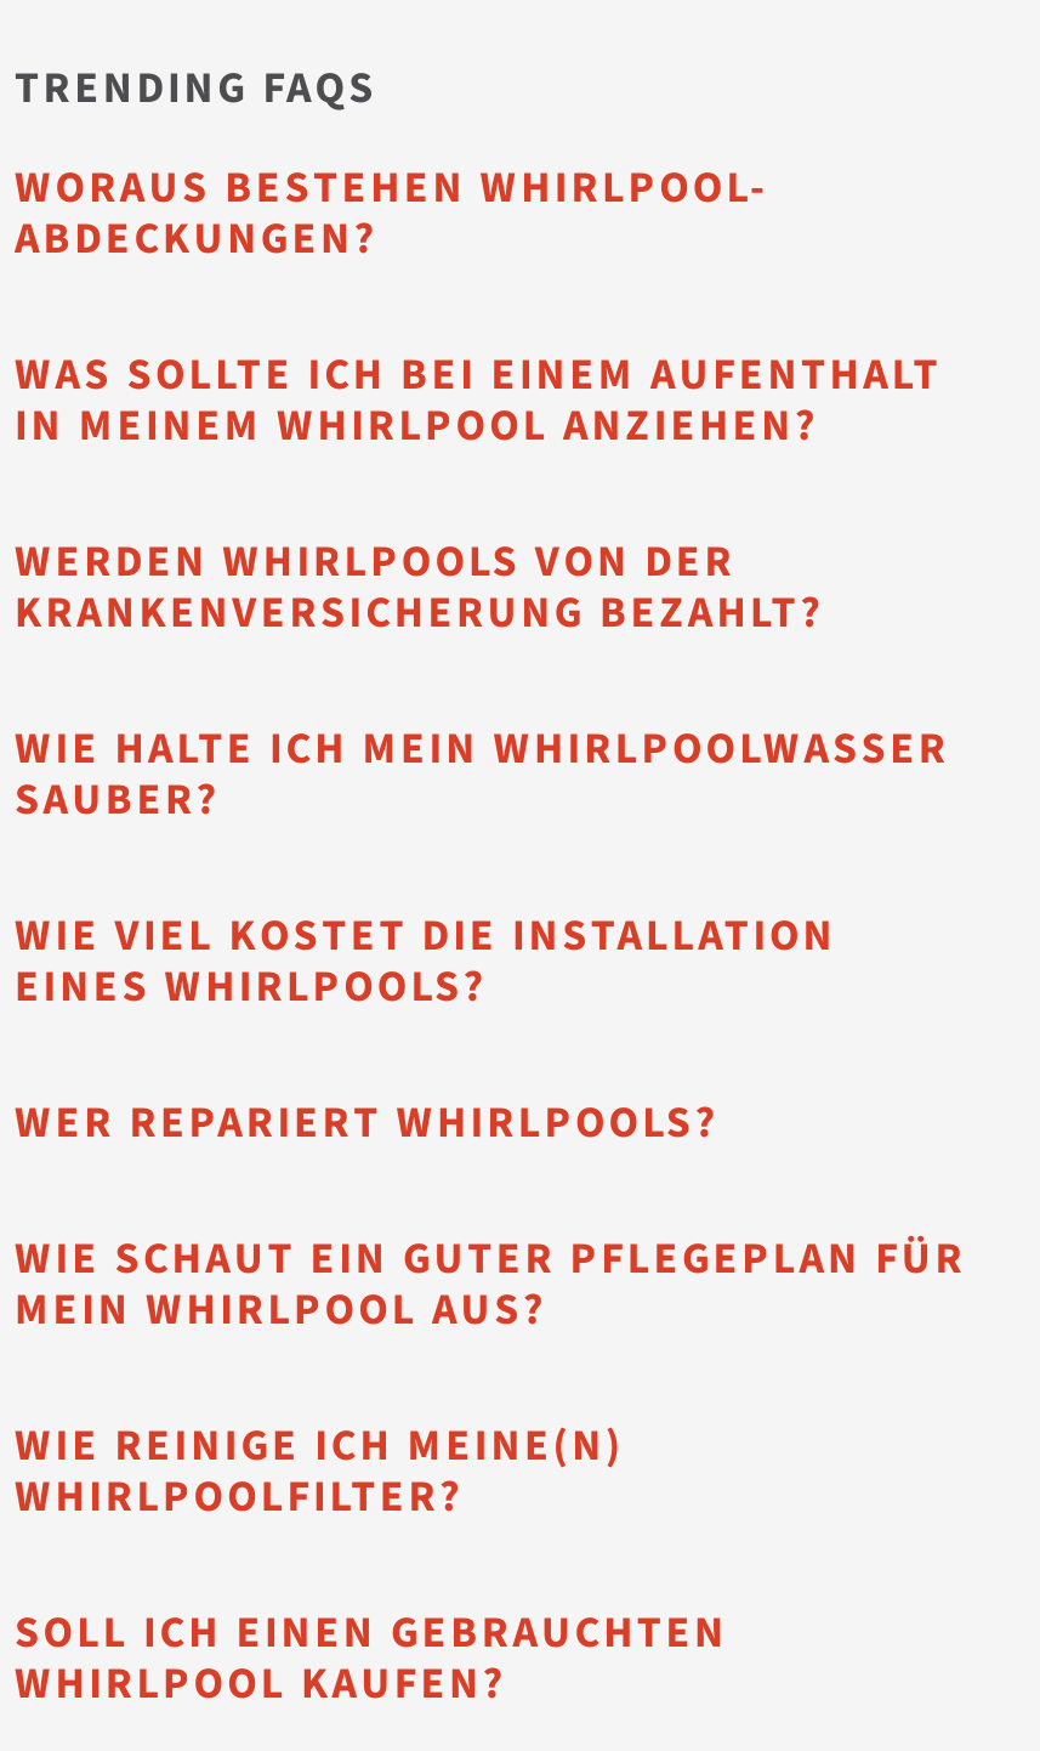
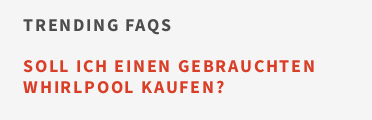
[15,158,966,1528] WORAUS BESTEHEN WHIRLPOOL- | ABDECKUNGEN? | WAS SOLLTE ICH BEI EINEM AUFENTHALT | IN MEINEM WHIRLPOOL ANZIEHEN? | WERDEN WHIRLPOOLS VON DER | KRANKENVERSICHERUNG BEZAHLT? | WIE HALTE ICH MEIN WHIRLPOOLWASSER | SAUBER? | WIE VIEL KOSTET DIE INSTALLATION | EINES WHIRLPOOLS? | WER REPARIERT WHIRLPOOLS? | WIE SCHAUT EIN GUTER PFLEGEPLAN FÜR | MEIN WHIRLPOOL AUS? | WIE REINIGE ICH MEINE(N) | WHIRLPOOLFILTER? -> none

